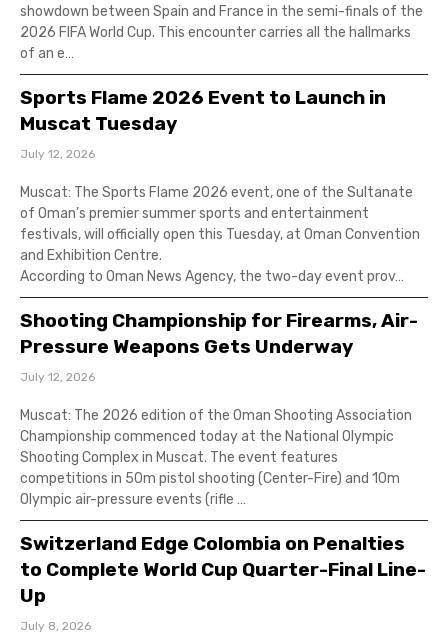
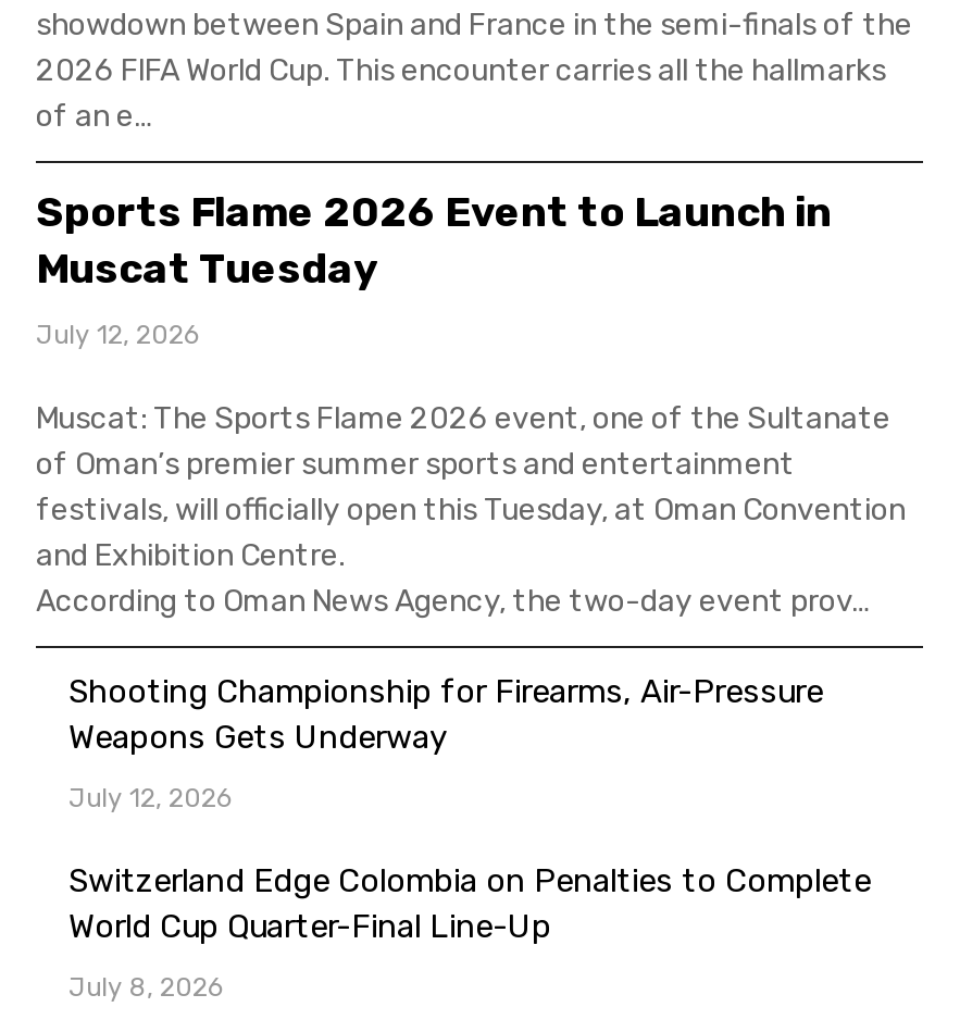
[20,407,426,607] Muscat: The 2026 edition of the Oman Shooting Association | Championship commenced today at the National Olympic | Shooting Complex in Muscat. The event features | competitions in 50m pistol shooting (Center-Fire) and 10m | Olympic air-pressure events (rifle … | Switzerland Edge Colombia on Penalties | to Complete World Cup Quarter-Final Line- | Up -> [68,861,871,946] Switzerland Edge Colombia on Penalties to Complete | World Cup Quarter-Final Line-Up

